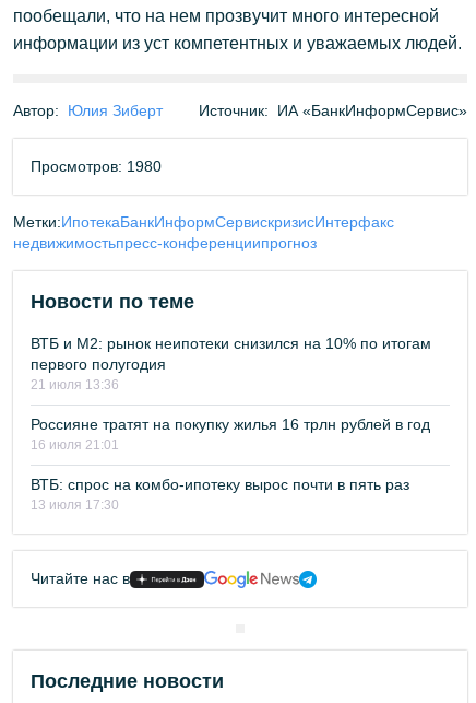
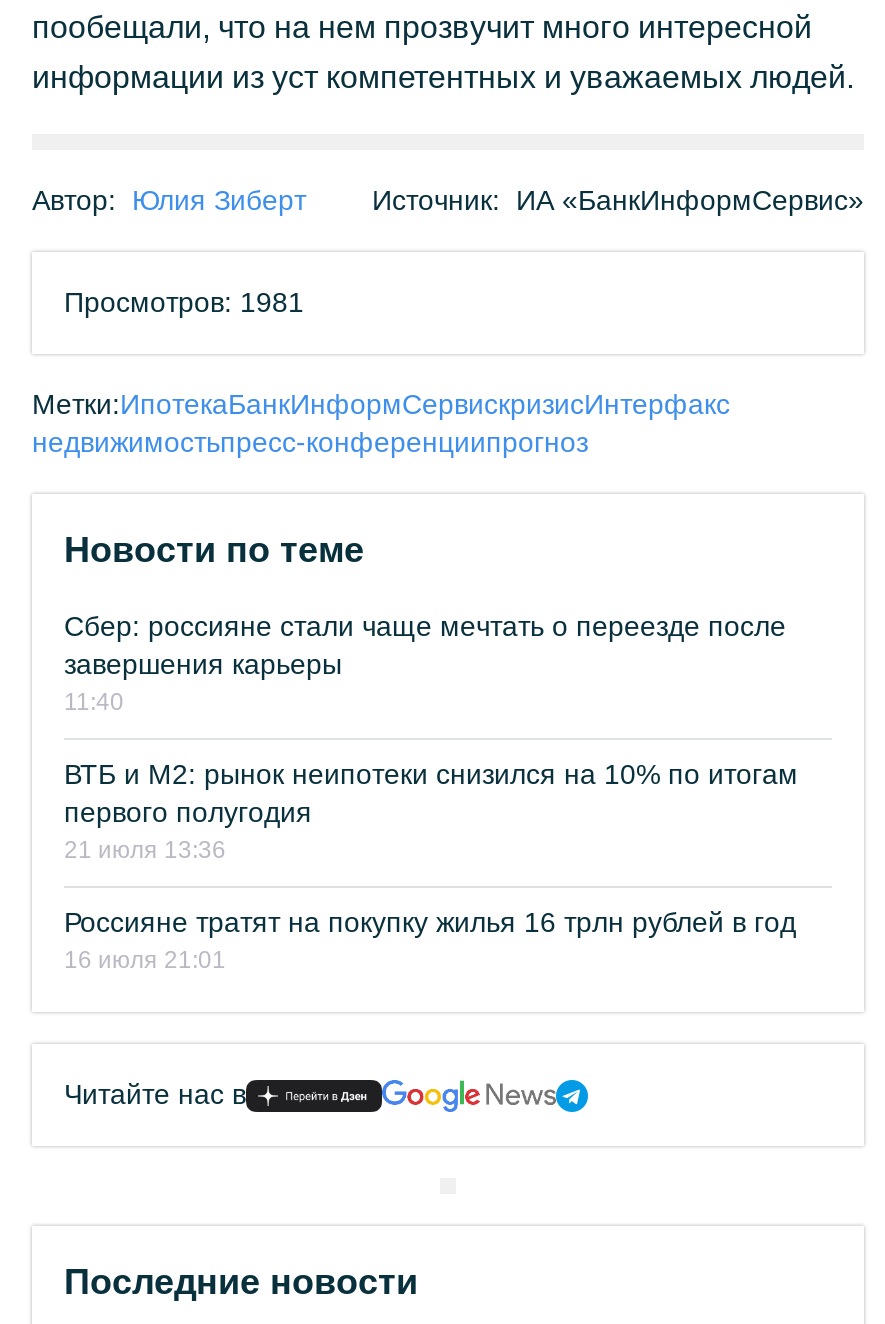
[31,157,162,175] Просмотров: 1980 -> [64,286,304,318] Просмотров: 1981
none -> [64,610,786,716] Сбер: россияне стали чаще мечтать о переезде после | завершения карьеры | 11:40
moved [31,335,431,453] -> [64,758,798,974]: ВТБ и М2: рынок неипотеки снизился на 10% по итогам | первого полугодия | 21 июля 13:36 | Россияне тратят на покупку жилья 16 трлн рублей в год | 16 июля 21:01
[31,476,409,513] ВТБ: спрос на комбо-ипотеку вырос почти в пять раз | 13 июля 17:30 -> none

